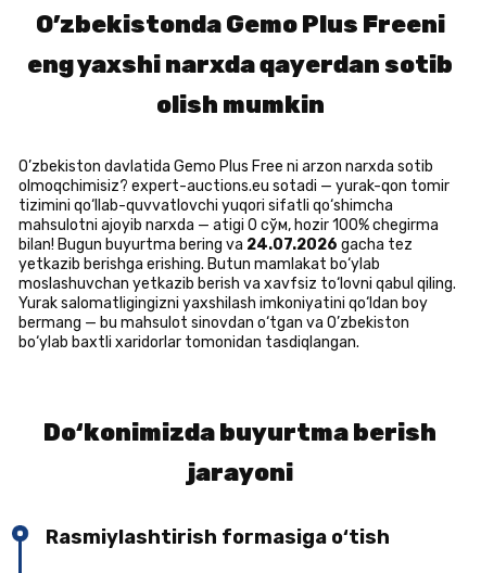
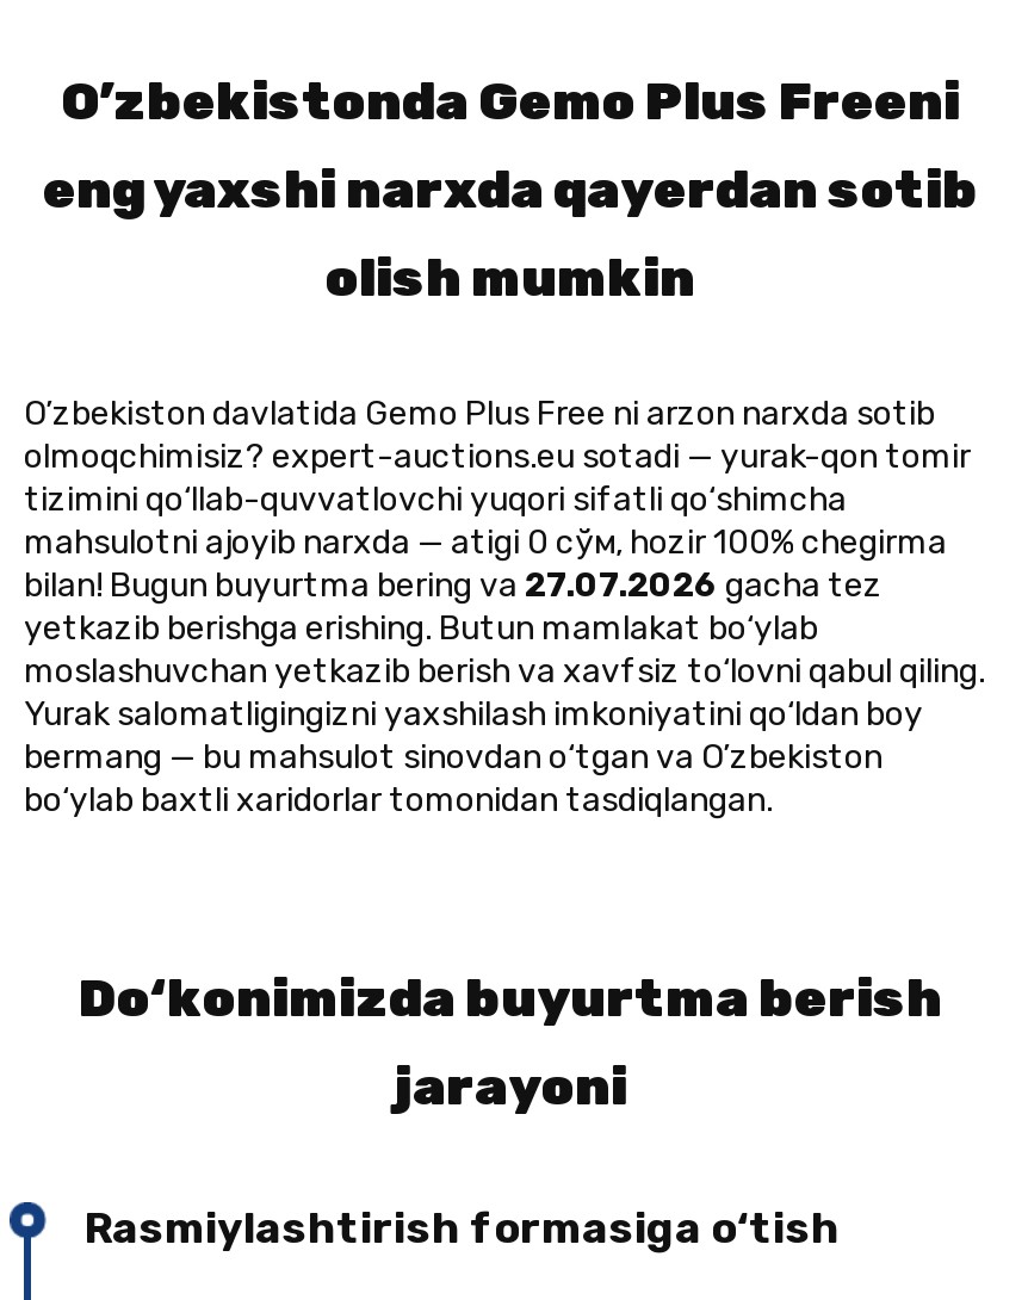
[18,236,413,254] bilan! Bugun buyurtma bering va 24.07.2026 gacha tez -> [24,566,883,606] bilan! Bugun buyurtma bering va 27.07.2026 gacha tez

